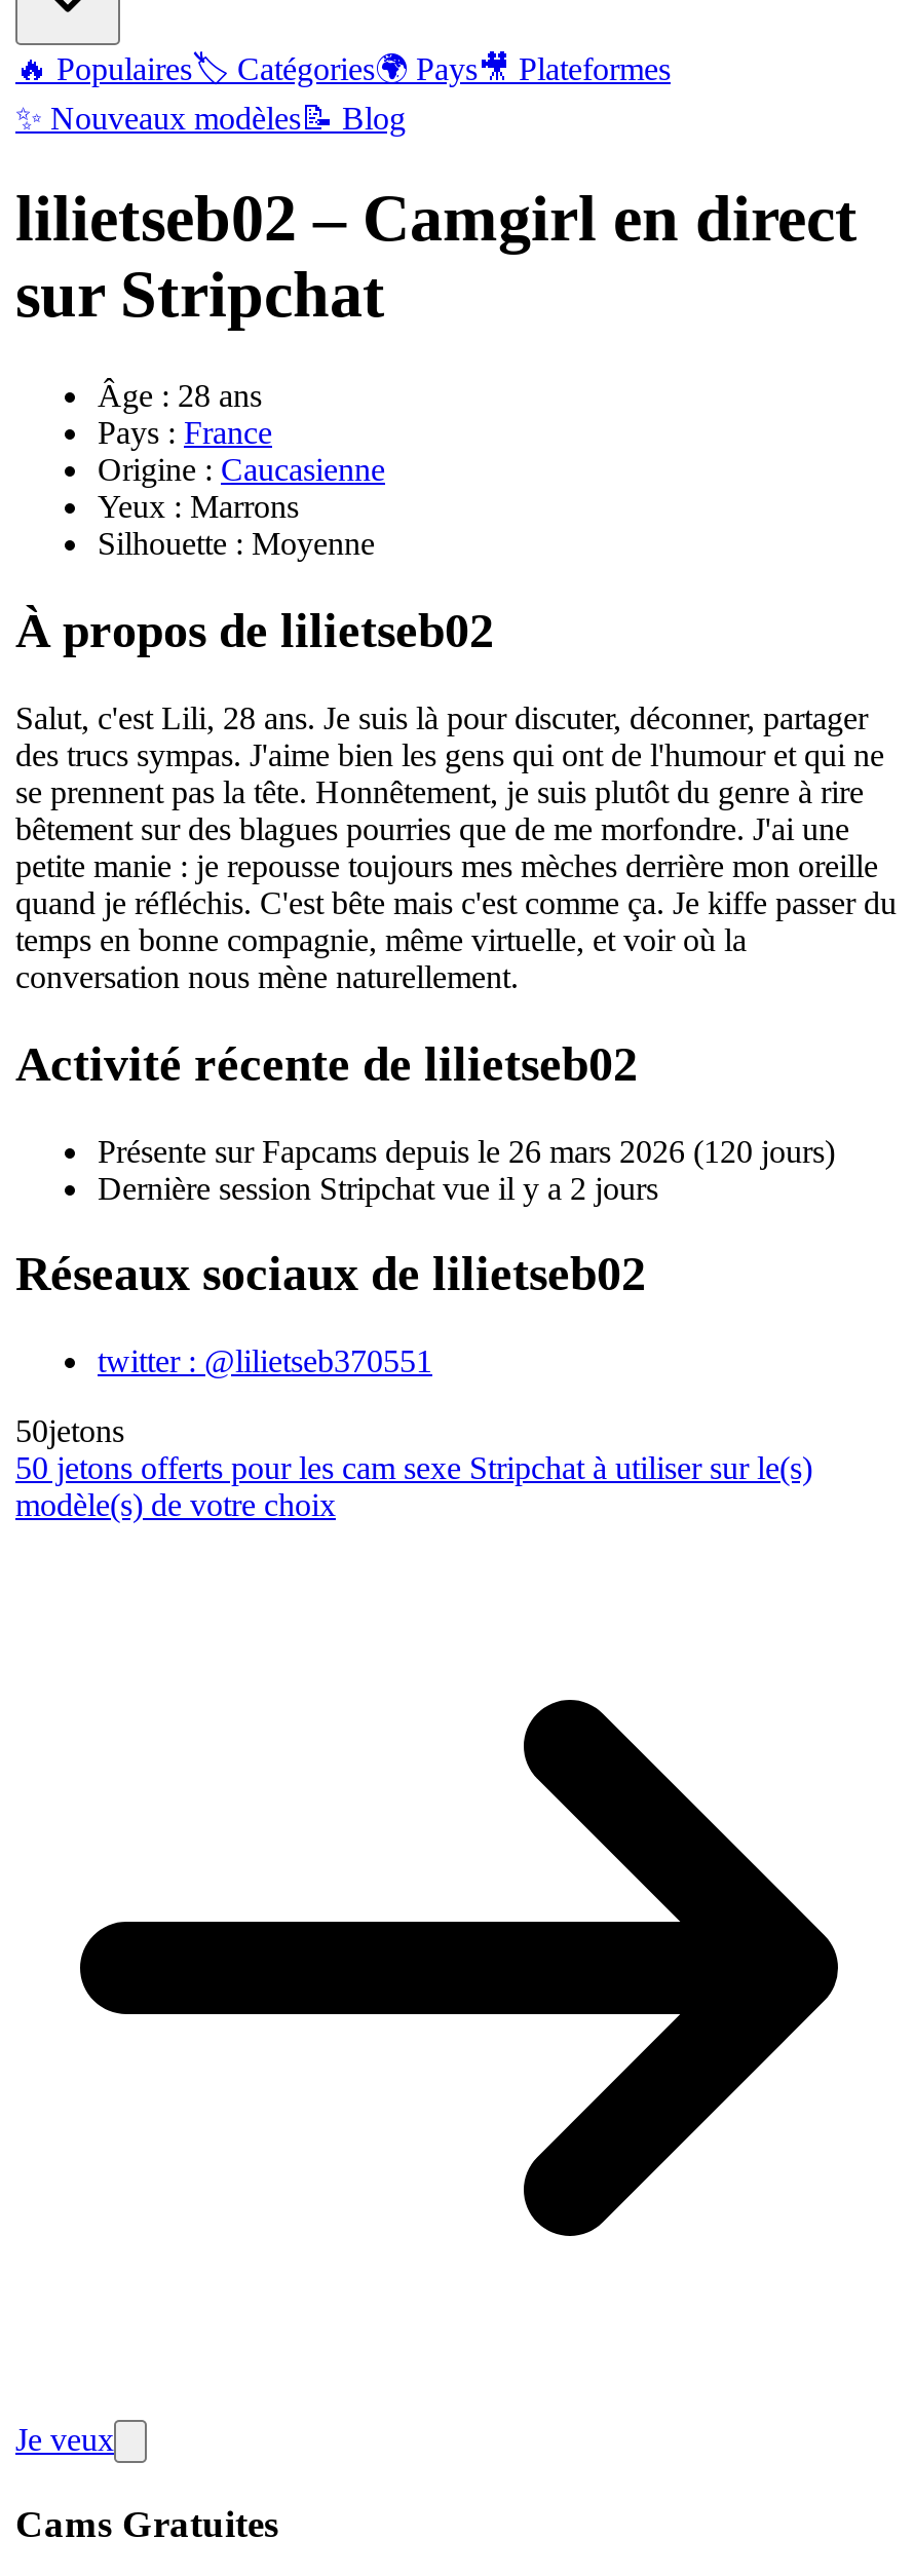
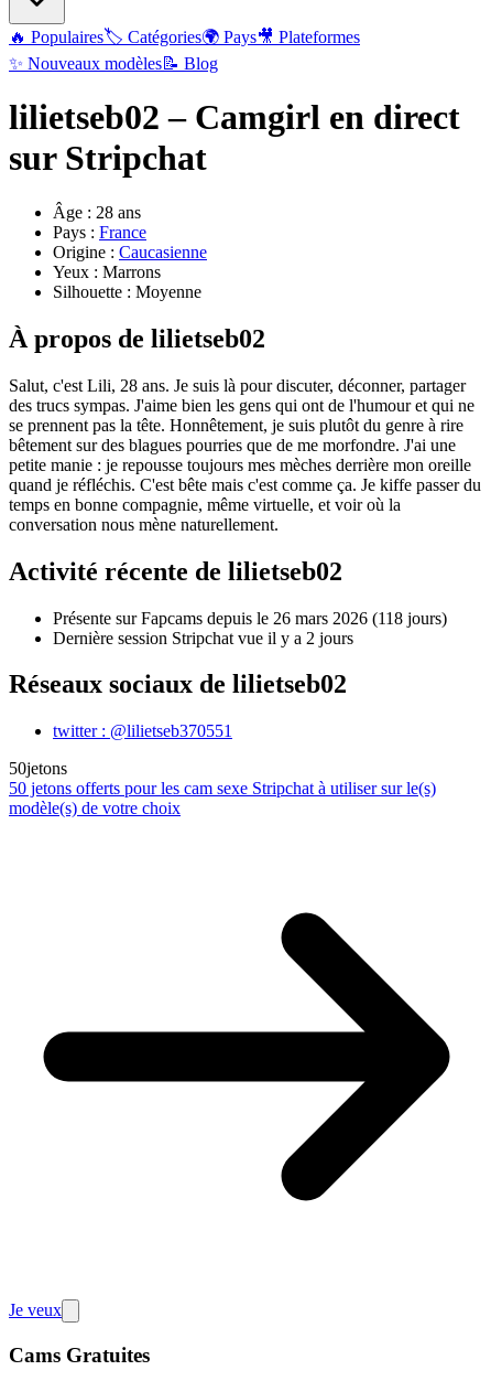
[98,1133,835,1168] Présente sur Fapcams depuis le 26 mars 2026 (120 jours) -> [53,608,447,627] Présente sur Fapcams depuis le 26 mars 2026 (118 jours)

